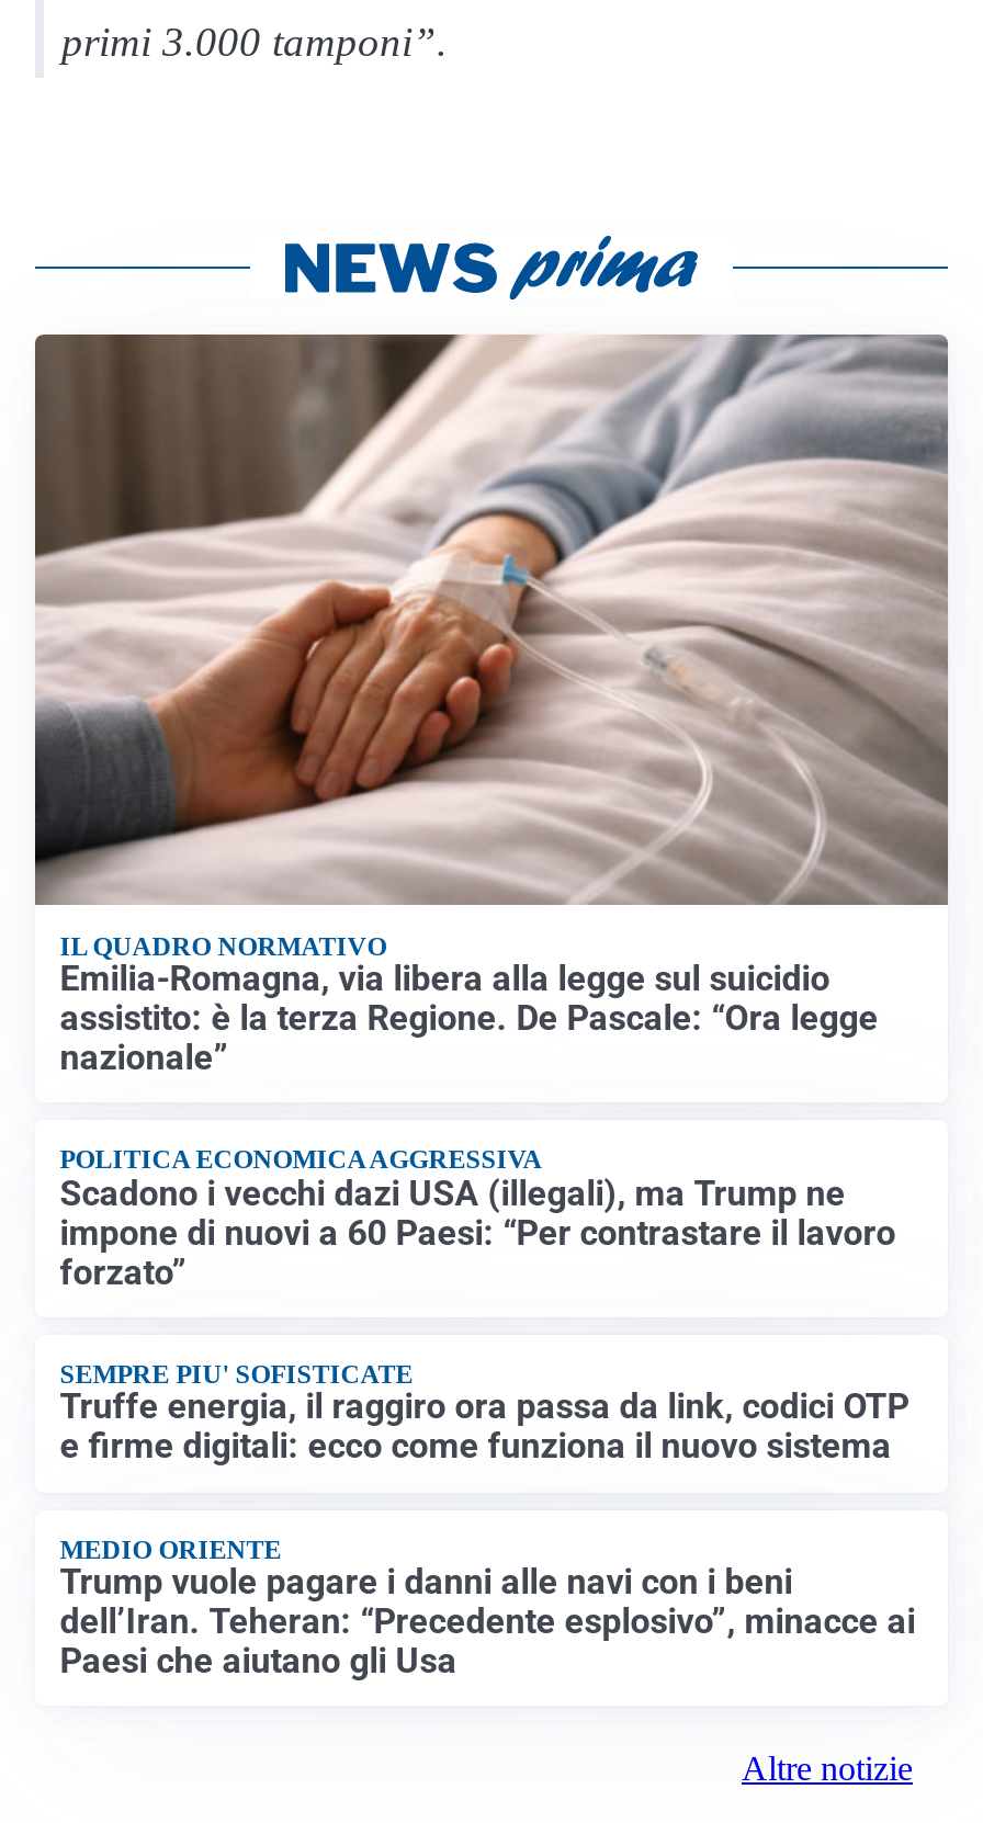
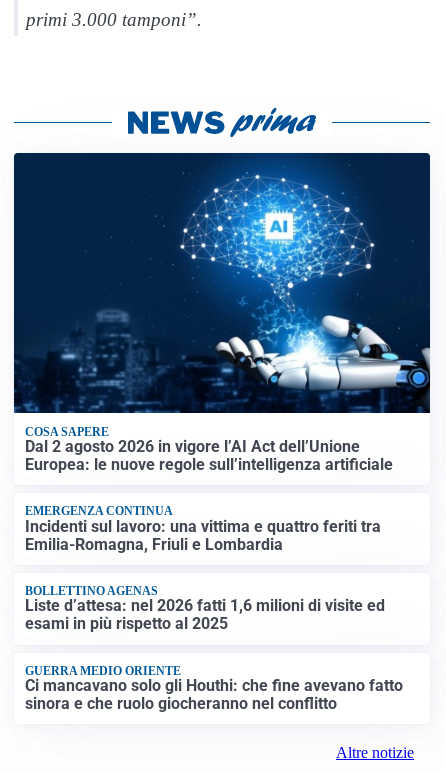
[33,332,950,1078] [image] | IL QUADRO NORMATIVO | Emilia-Romagna, via libera alla legge sul suicidio | assistito: è la terza Regione. De Pascale: “Ora legge | nazionale” -> [13,152,431,474] [image] | COSA SAPERE | Dal 2 agosto 2026 in vigore l’AI Act dell’Unione | Europea: le nuove regole sull’intelligenza artificiale
[60,1145,896,1293] POLITICA ECONOMICA AGGRESSIVA | Scadono i vecchi dazi USA (illegali), ma Trump ne | impone di nuovi a 60 Paesi: “Per contrastare il lavoro | forzato” -> [25,504,381,554] EMERGENZA CONTINUA | Incidenti sul lavoro: una vittima e quattro feriti tra | Emilia-Romagna, Friuli e Lombardia
[60,1359,909,1468] SEMPRE PIU' SOFISTICATE | Truffe energia, il raggiro ora passa da link, codici OTP | e firme digitali: ecco come funziona il nuovo sistema -> [25,584,385,633] BOLLETTINO AGENAS | Liste d’attesa: nel 2026 fatti 1,6 milioni di visite ed | esami in più rispetto al 2025
[60,1534,915,1682] MEDIO ORIENTE | Trump vuole pagare i danni alle navi con i beni | dell’Iran. Teheran: “Precedente esplosivo”, minacce ai | Paesi che aiutano gli Usa -> [25,664,403,713] GUERRA MEDIO ORIENTE | Ci mancavano solo gli Houthi: che fine avevano fatto | sinora e che ruolo giocheranno nel conflitto

